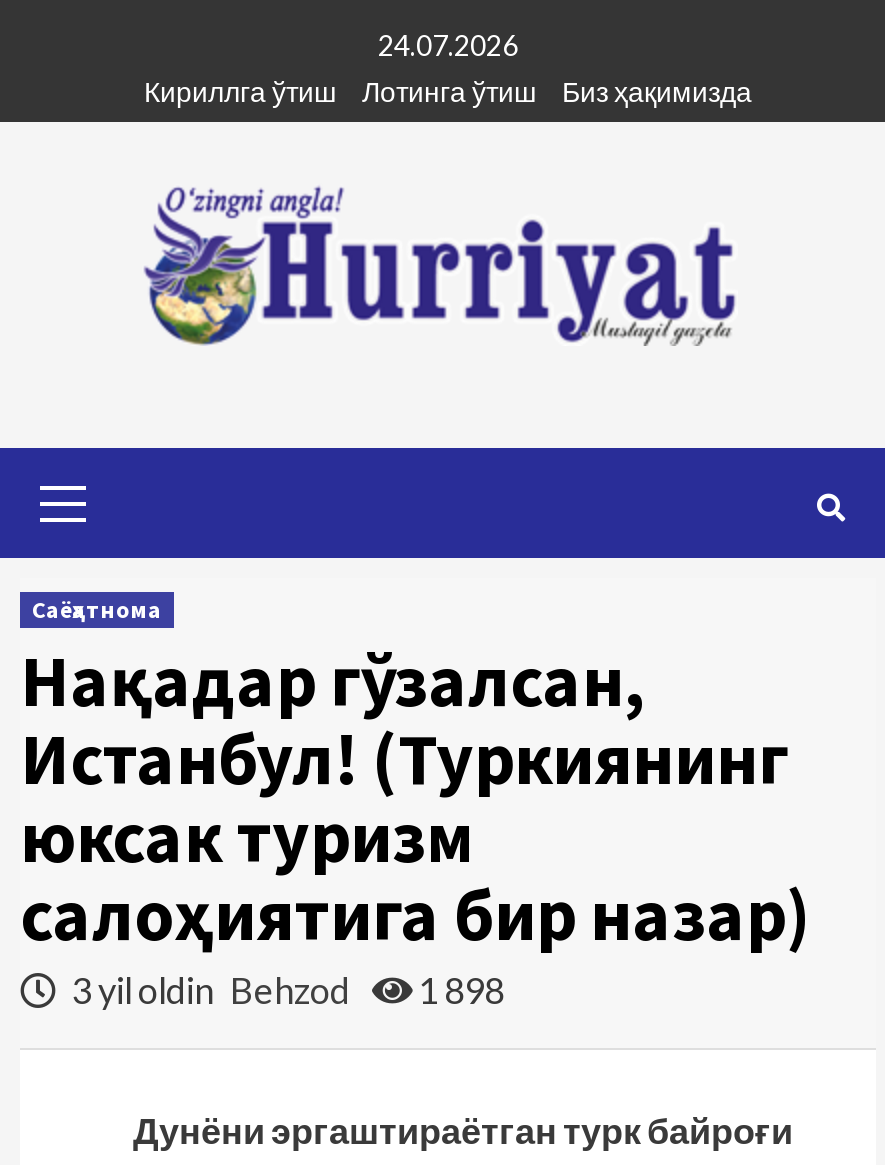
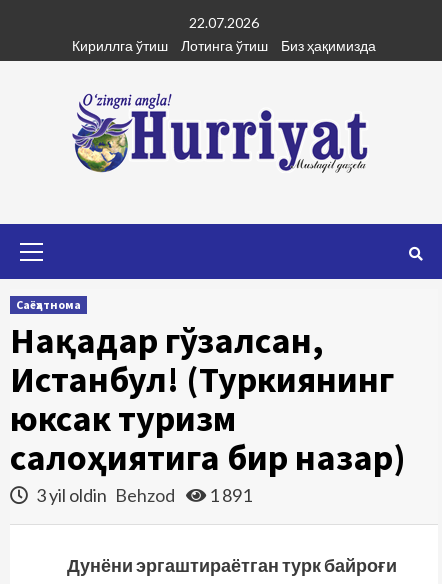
[378,28,518,62] 24.07.2026 -> [189,14,259,31] 22.07.2026
[66,968,504,1012] 3 yil oldin Behzod 1 898 -> [33,484,252,506] 3 yil oldin Behzod 1 891

